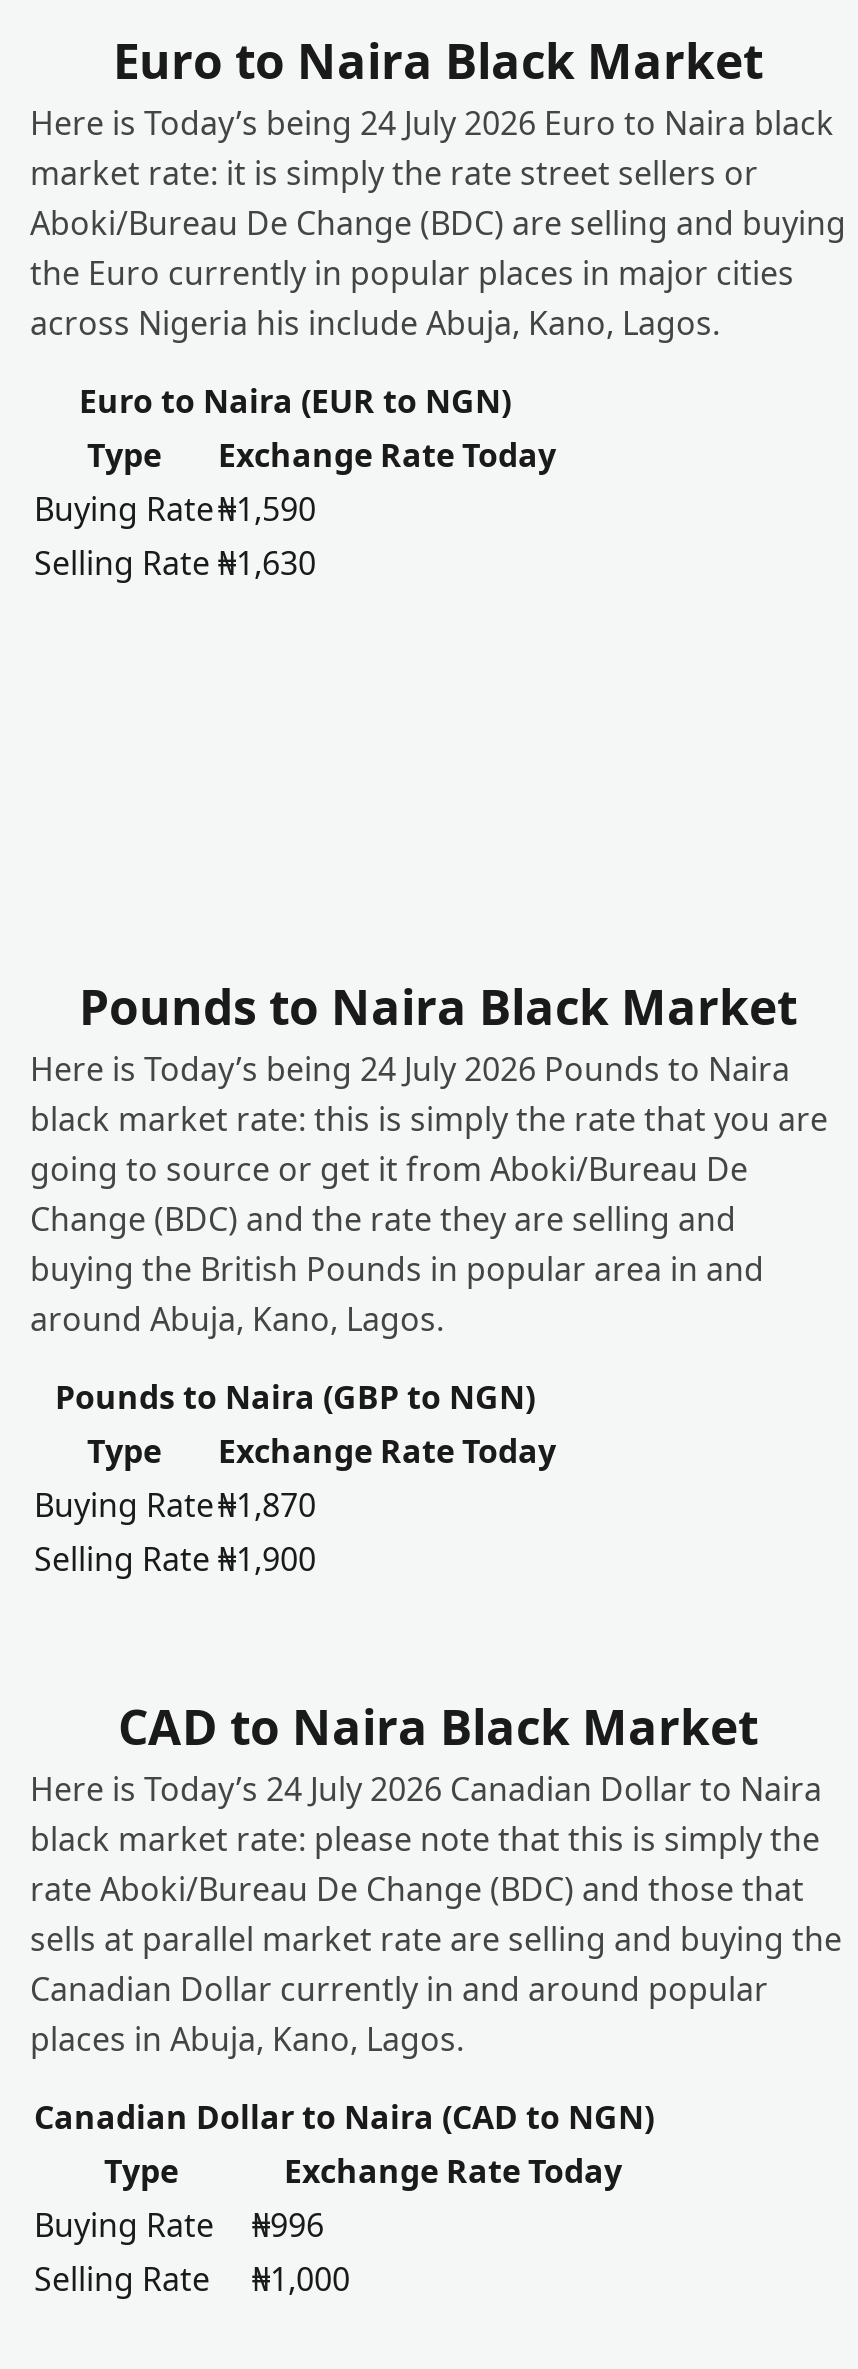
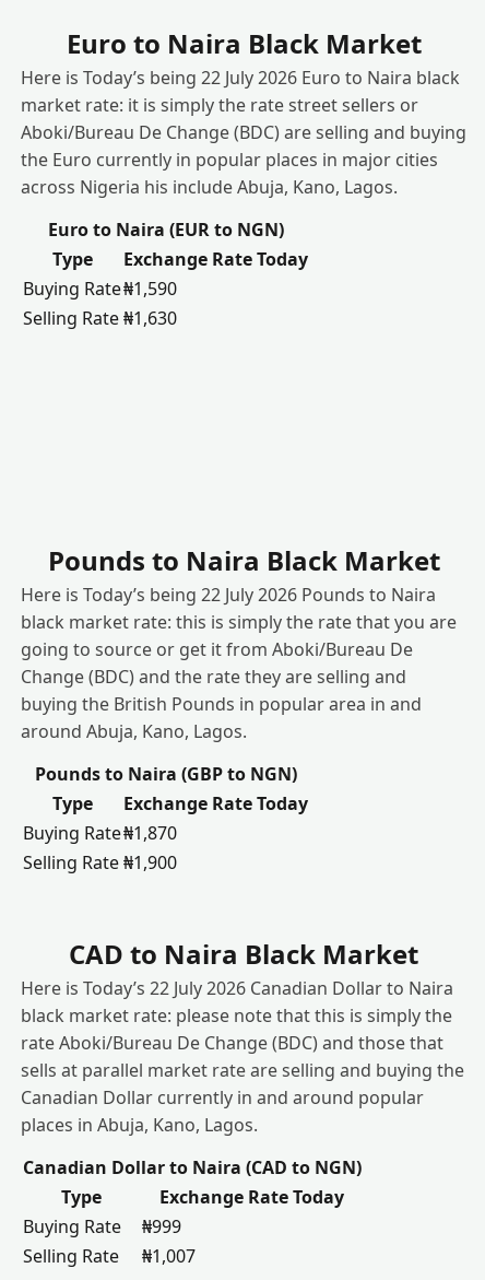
[30,101,834,145] Here is Today’s being 24 July 2026 Euro to Naira black -> [21,66,460,90] Here is Today’s being 22 July 2026 Euro to Naira black
[30,1047,790,1091] Here is Today’s being 24 July 2026 Pounds to Naira -> [21,583,436,607] Here is Today’s being 22 July 2026 Pounds to Naira
[30,1767,822,1811] Here is Today’s 24 July 2026 Canadian Dollar to Naira -> [21,976,453,1000] Here is Today’s 22 July 2026 Canadian Dollar to Naira
[34,2203,324,2247] Buying Rate ₦996 -> [23,1214,181,1238] Buying Rate ₦999
[34,2257,350,2301] Selling Rate ₦1,000 -> [23,1244,196,1268] Selling Rate ₦1,007

